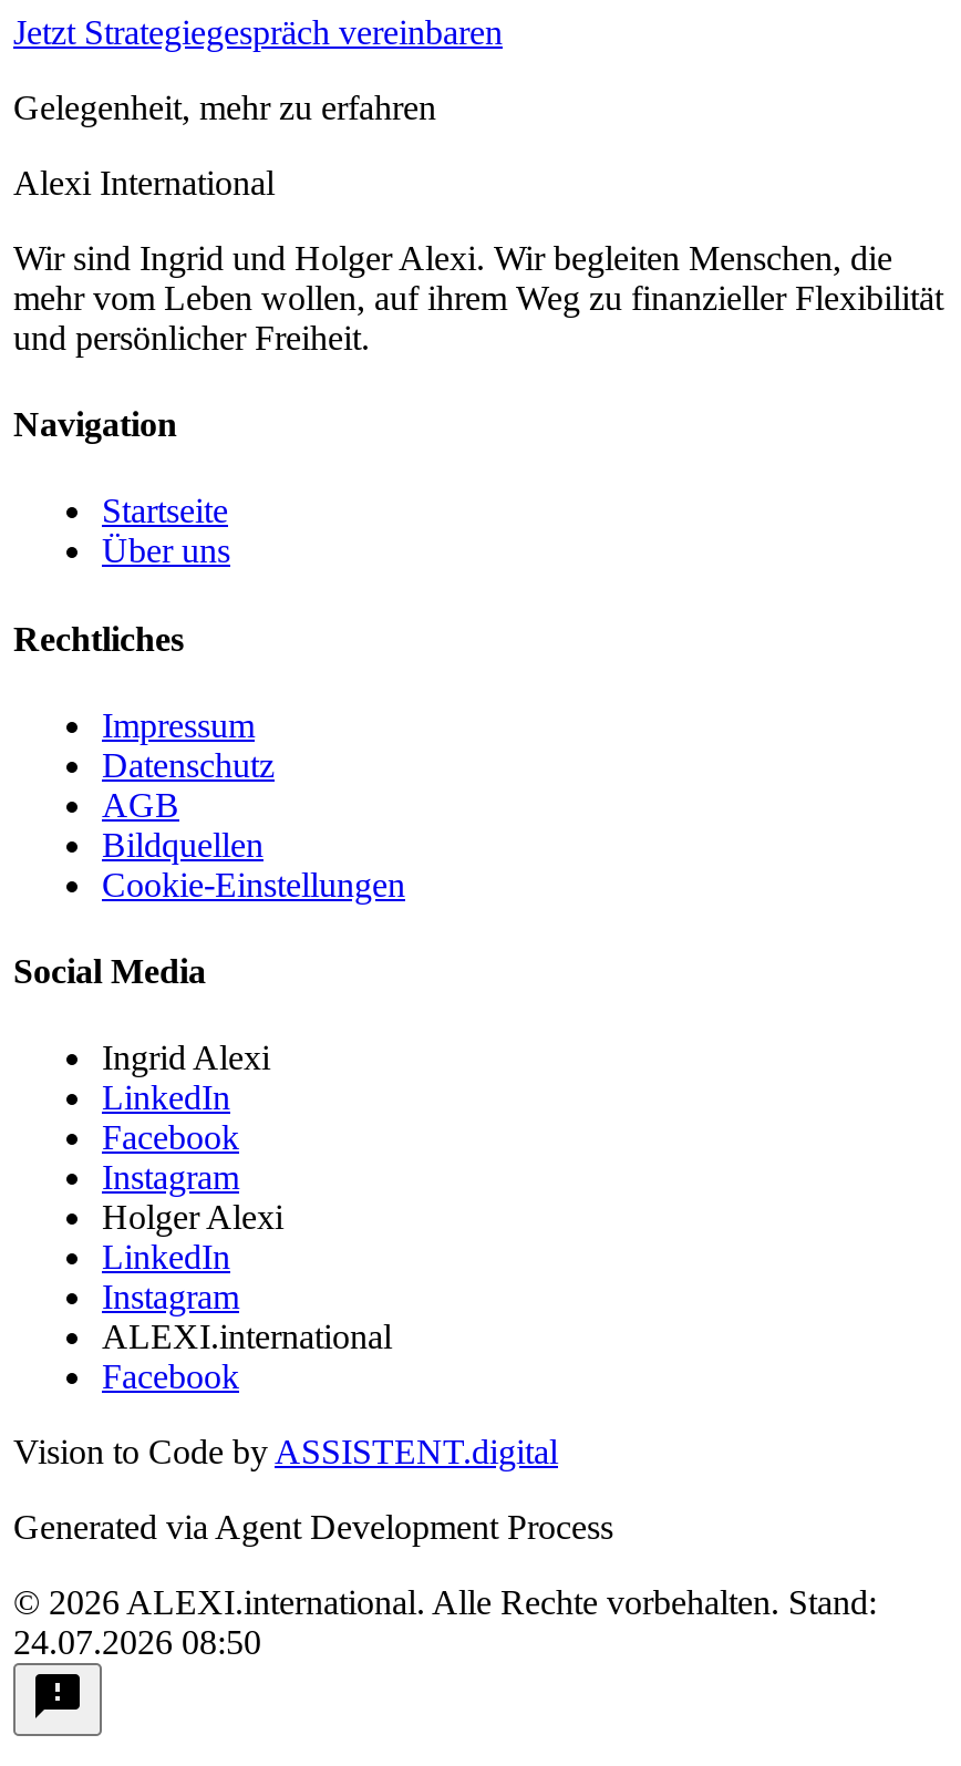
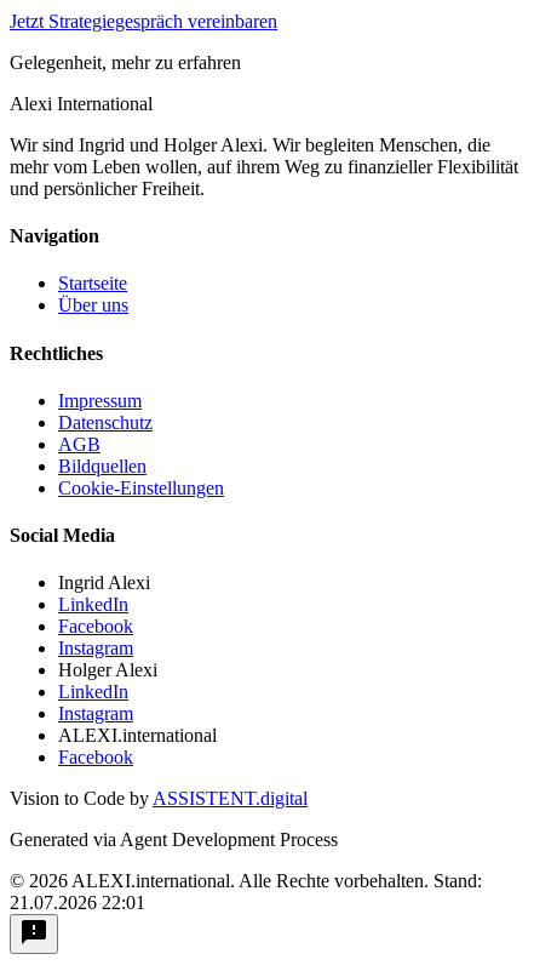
[13,1624,261,1661] 24.07.2026 08:50 -> [10,893,145,913] 21.07.2026 22:01

